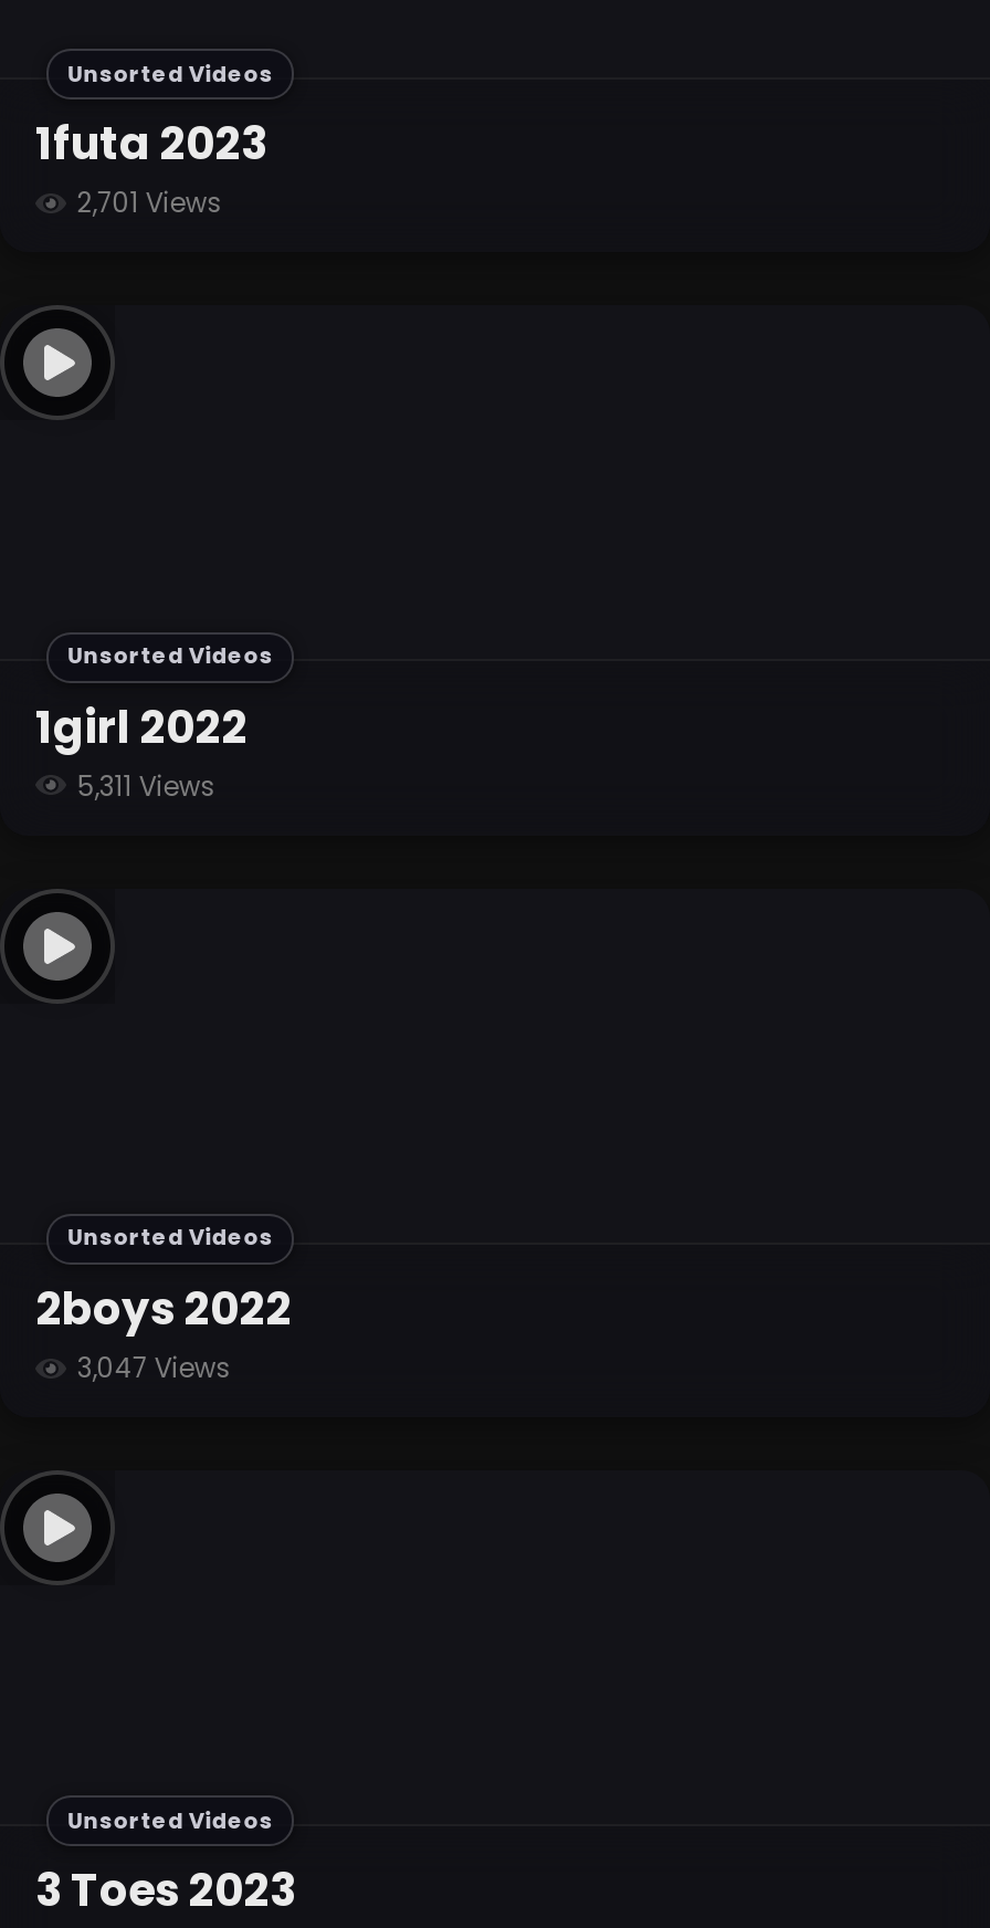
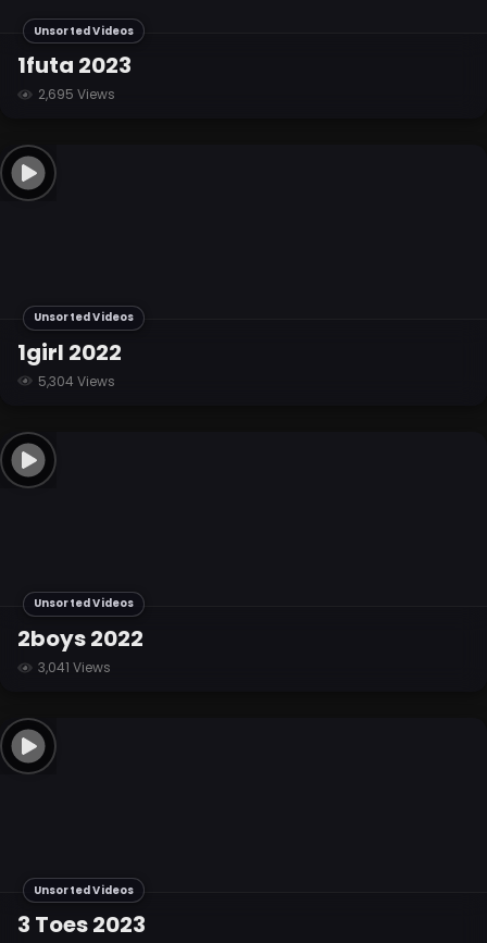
[70,184,223,222] 2,701 Views -> [35,85,115,104] 2,695 Views
[70,767,216,804] 5,311 Views -> [35,372,115,390] 5,304 Views
[70,1349,232,1387] 3,047 Views -> [35,658,111,677] 3,041 Views

